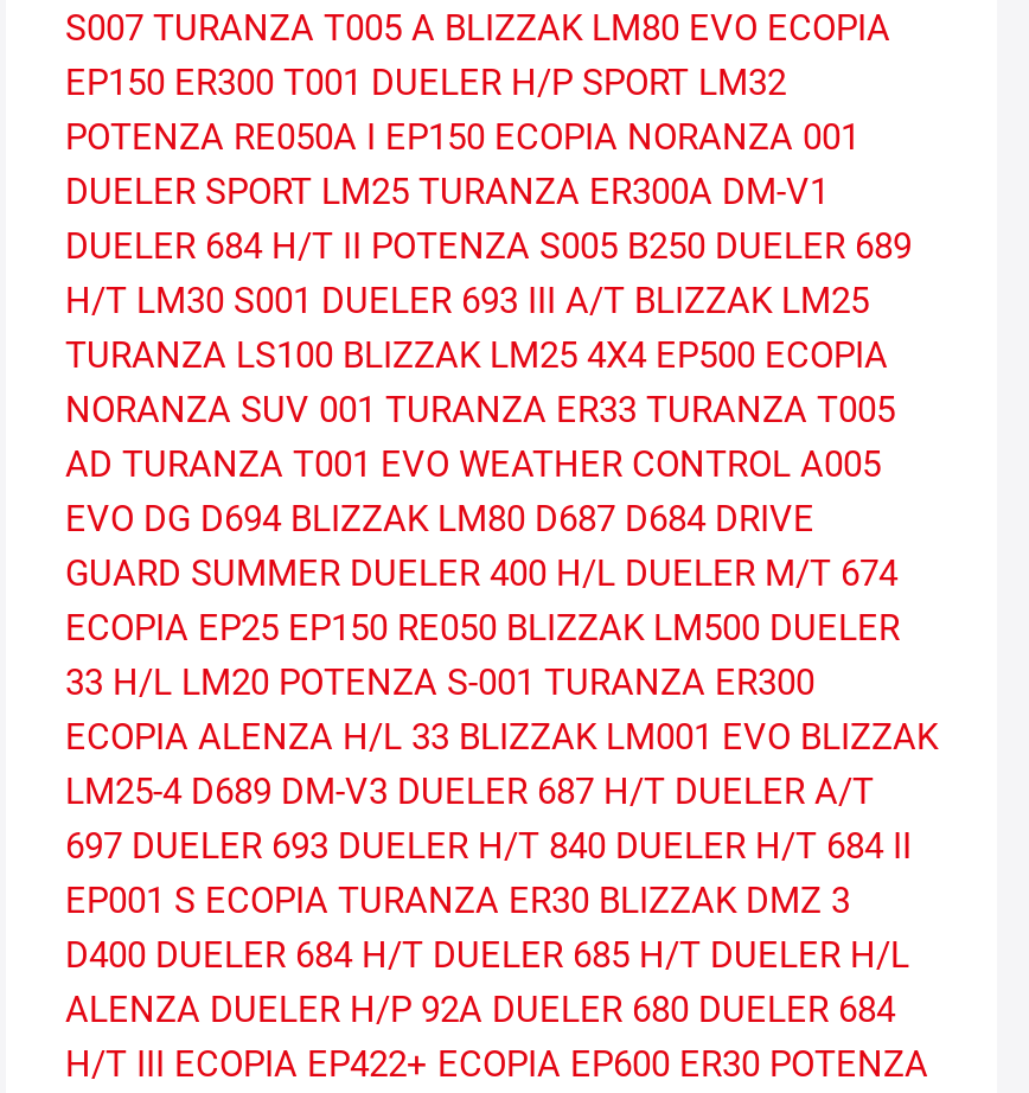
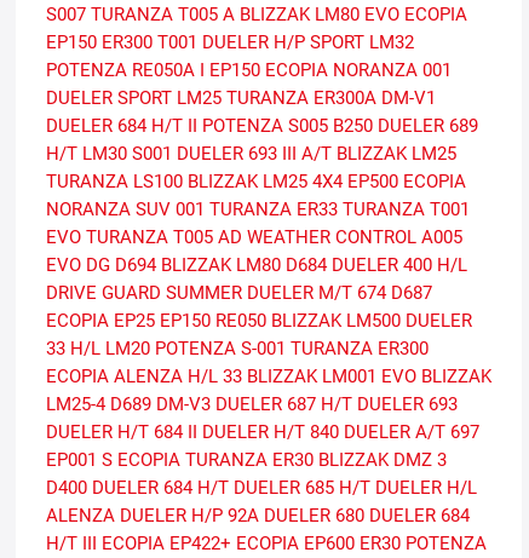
[65,389,897,595] NORANZA SUV 001 TURANZA ER33 TURANZA T005 | AD TURANZA T001 EVO WEATHER CONTROL A005 | EVO DG D694 BLIZZAK LM80 D687 D684 DRIVE | GUARD SUMMER DUELER 400 H/L DUELER M/T 674 -> [46,199,470,304] NORANZA SUV 001 TURANZA ER33 TURANZA T001 | EVO TURANZA T005 AD WEATHER CONTROL A005 | EVO DG D694 BLIZZAK LM80 D684 DUELER 400 H/L | DRIVE GUARD SUMMER DUELER M/T 674 D687
[65,771,912,868] LM25-4 D689 DM-V3 DUELER 687 H/T DUELER A/T | 697 DUELER 693 DUELER H/T 840 DUELER H/T 684 II -> [46,394,479,443] LM25-4 D689 DM-V3 DUELER 687 H/T DUELER 693 | DUELER H/T 684 II DUELER H/T 840 DUELER A/T 697

